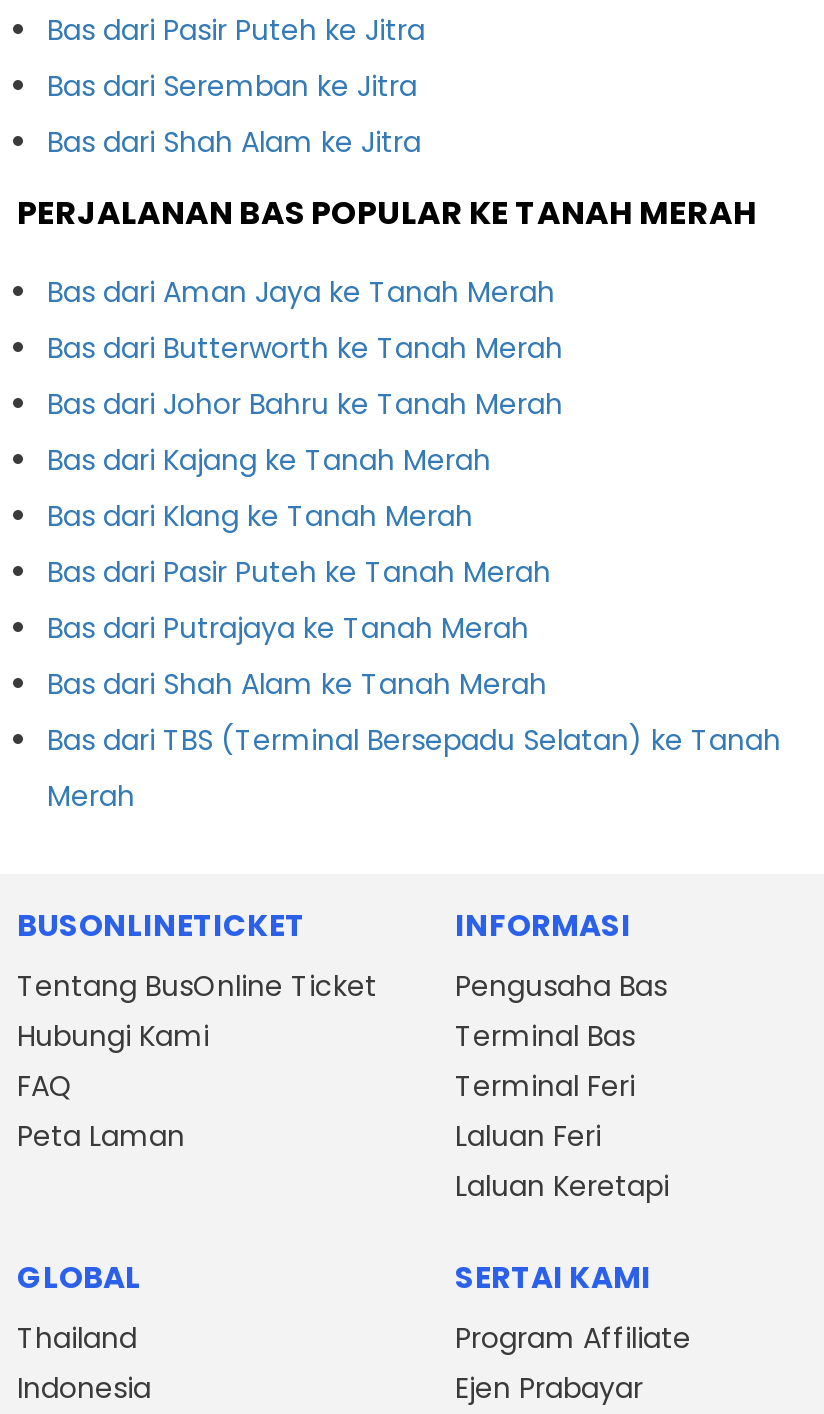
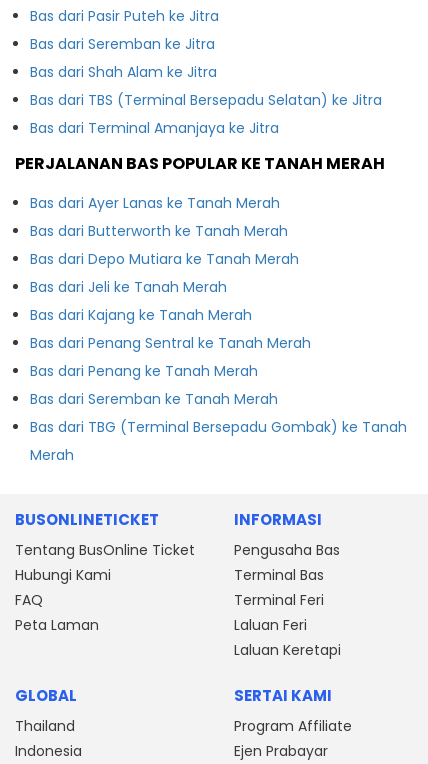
none -> [30,90,382,138] Bas dari TBS (Terminal Bersepadu Selatan) ke Jitra | Bas dari Terminal Amanjaya ke Jitra
[47,271,555,311] Bas dari Aman Jaya ke Tanah Merah -> [30,193,280,213] Bas dari Ayer Lanas ke Tanah Merah
[47,383,563,423] Bas dari Johor Bahru ke Tanah Merah -> [30,249,299,297] Bas dari Depo Mutiara ke Tanah Merah | Bas dari Jeli ke Tanah Merah
moved [47,439,491,479] -> [30,305,252,325]: Bas dari Kajang ke Tanah Merah
[47,495,781,759] Bas dari Klang ke Tanah Merah | Bas dari Pasir Puteh ke Tanah Merah | Bas dari Putrajaya ke Tanah Merah | Bas dari Shah Alam ke Tanah Merah | Bas dari TBS (Terminal Bersepadu Selatan) ke Tanah -> [30,333,407,437] Bas dari Penang Sentral ke Tanah Merah | Bas dari Penang ke Tanah Merah | Bas dari Seremban ke Tanah Merah | Bas dari TBG (Terminal Bersepadu Gombak) ke Tanah

